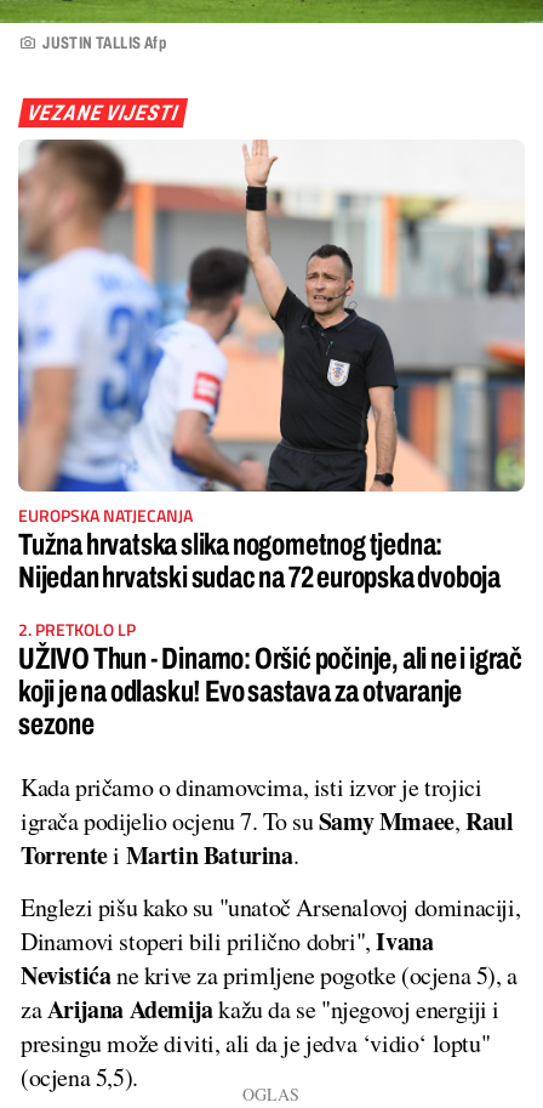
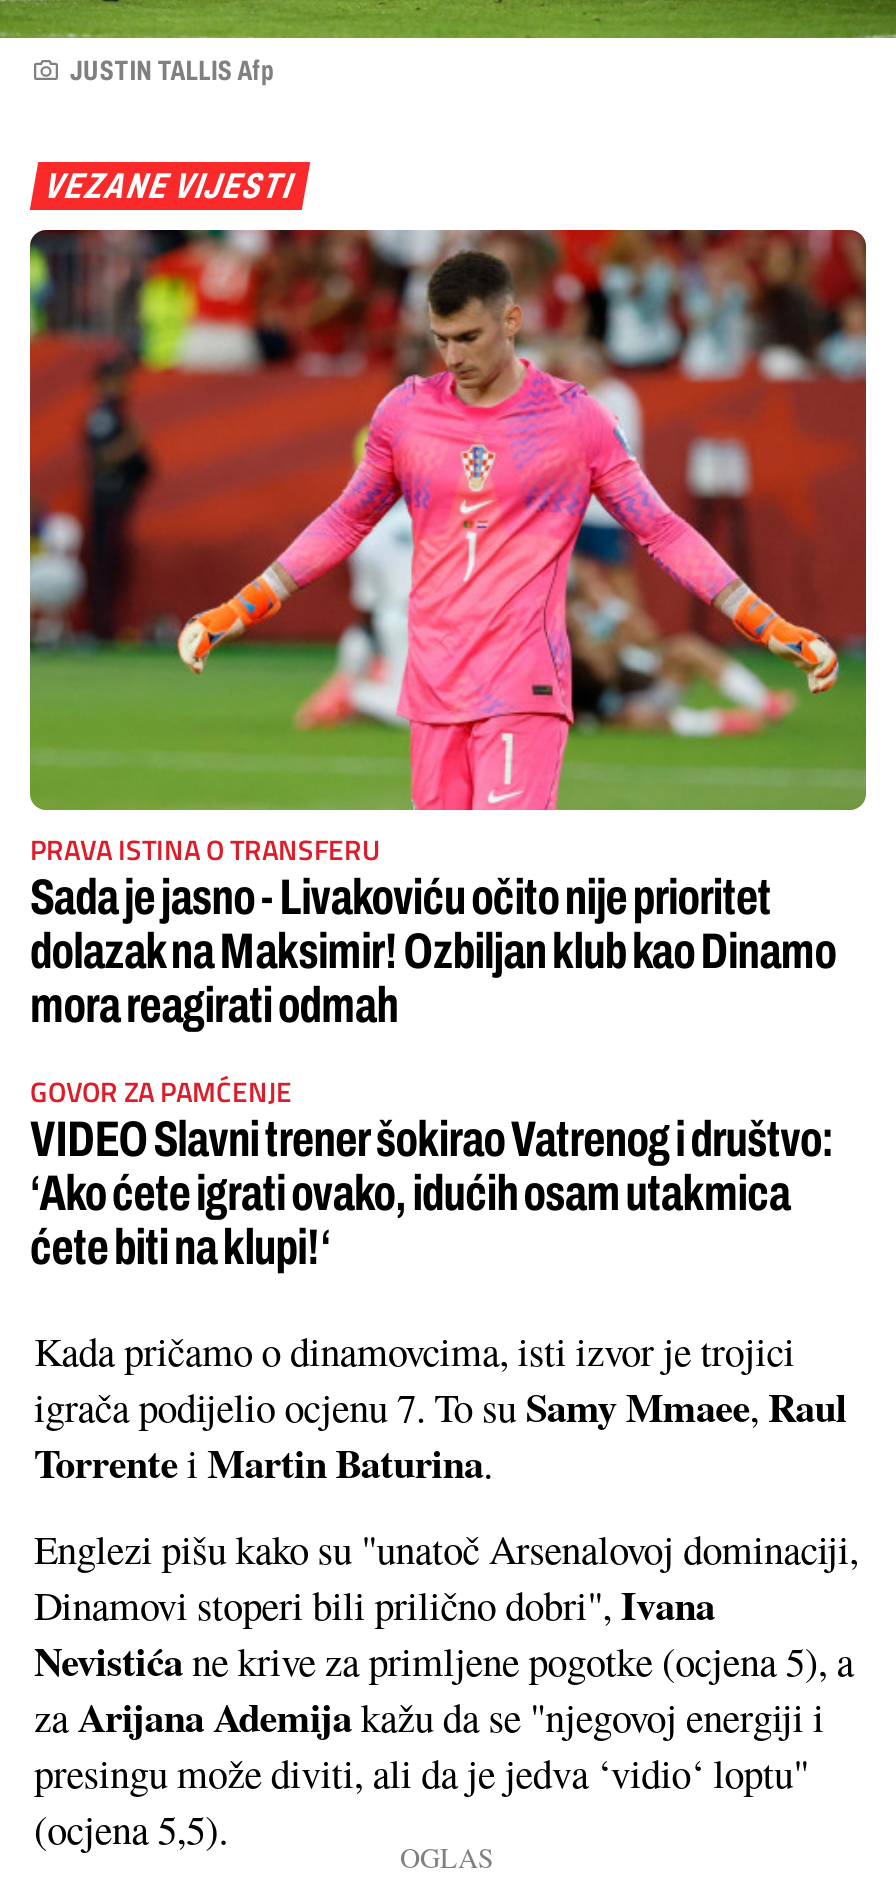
[17,138,526,593] [image] | EUROPSKA NATJECANJA | Tužna hrvatska slika nogometnog tjedna: | Nijedan hrvatski sudac na 72 europska dvoboja -> [28,228,868,1032] [image] | PRAVA ISTINA O TRANSFERU | Sada je jasno - Livakoviću očito nije prioritet | dolazak na Maksimir! Ozbiljan klub kao Dinamo | mora reagirati odmah
[18,616,522,740] 2. PRETKOLO LP | UŽIVO Thun - Dinamo: Oršić počinje, ali ne i igrač | koji je na odlasku! Evo sastava za otvaranje | sezone -> [30,1070,833,1274] GOVOR ZA PAMĆENJE | VIDEO Slavni trener šokirao Vatrenog i društvo: | ‘Ako ćete igrati ovako, idućih osam utakmica | ćete biti na klupi!‘

